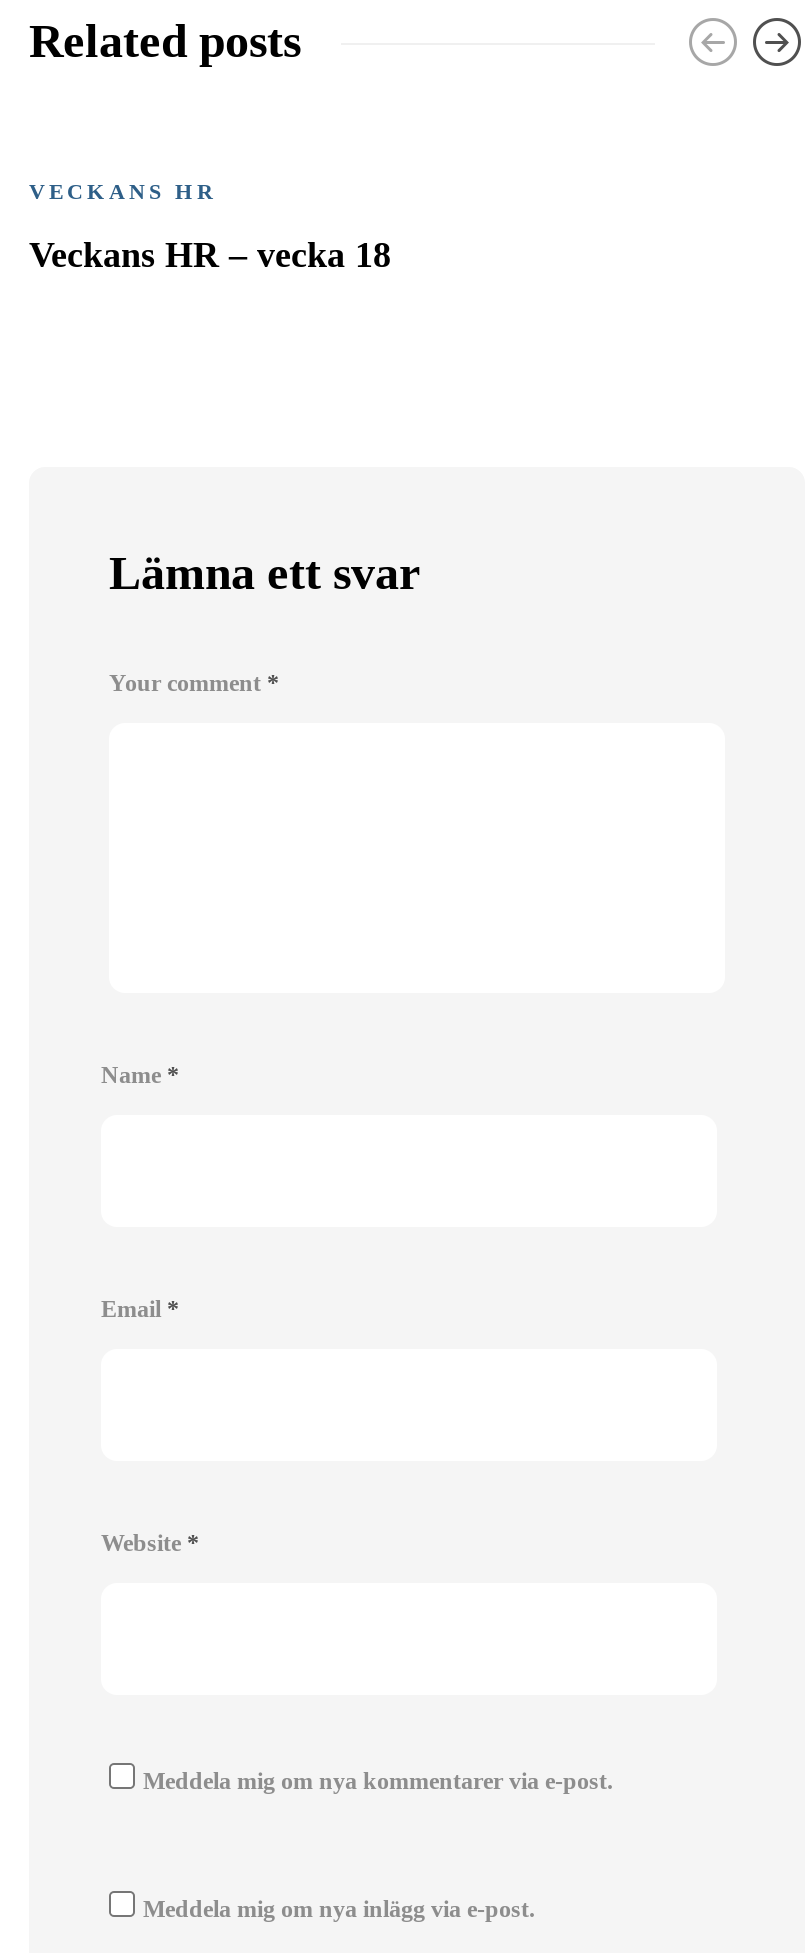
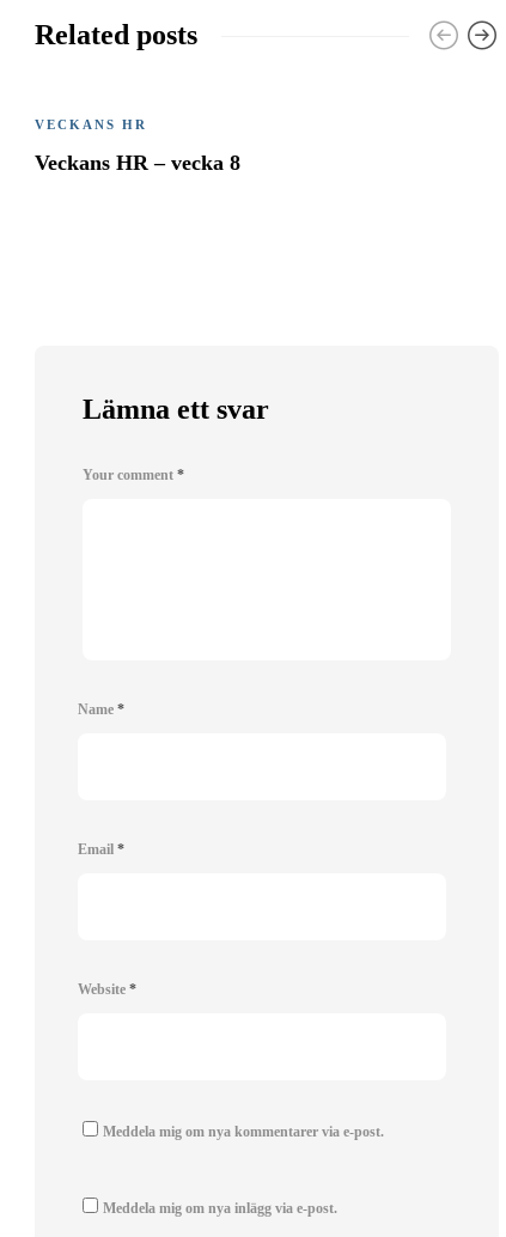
[29,235,401,275] Veckans HR – vecka 18 -> [35,151,246,175] Veckans HR – vecka 8

